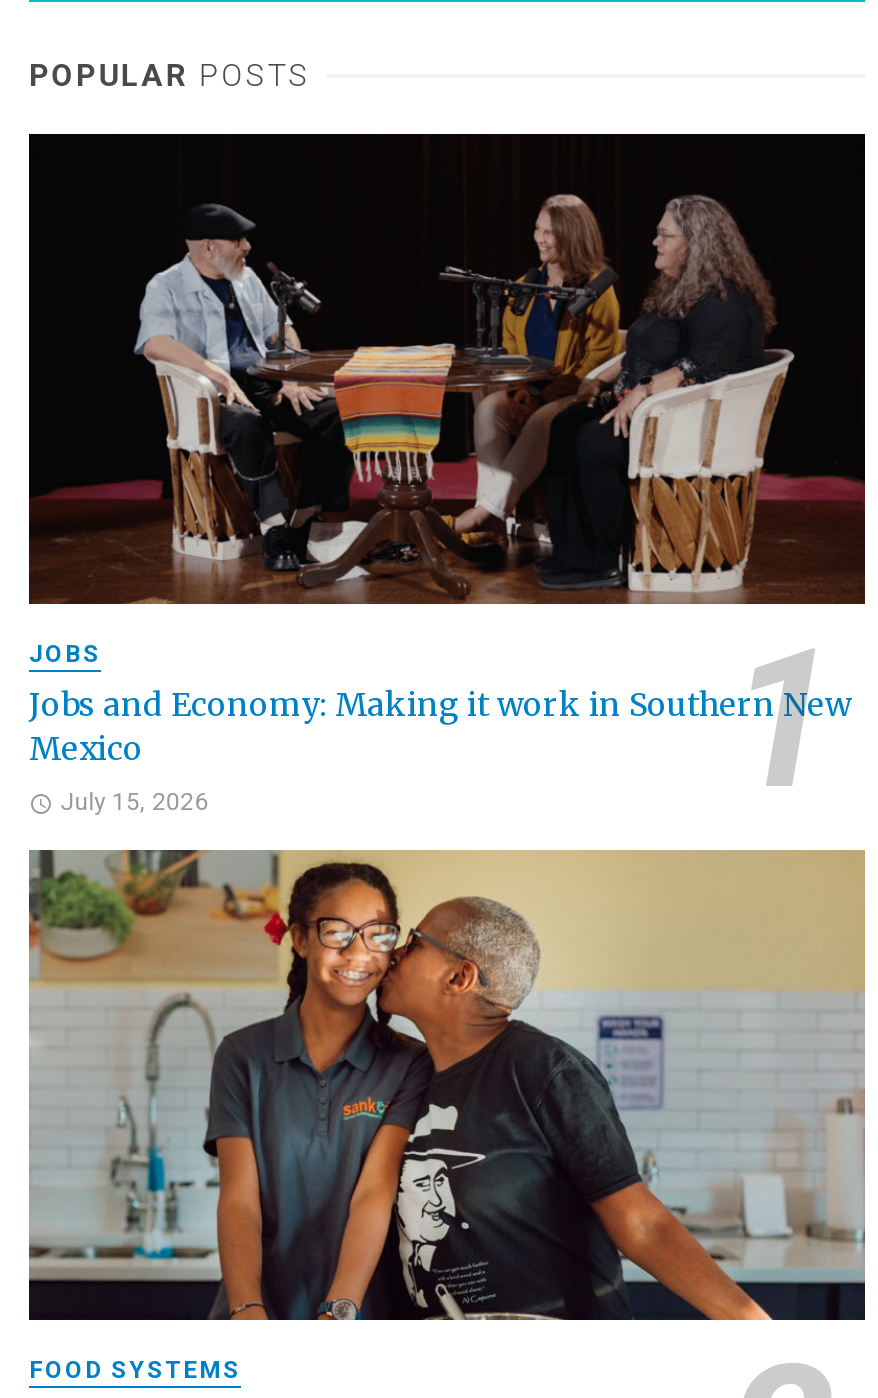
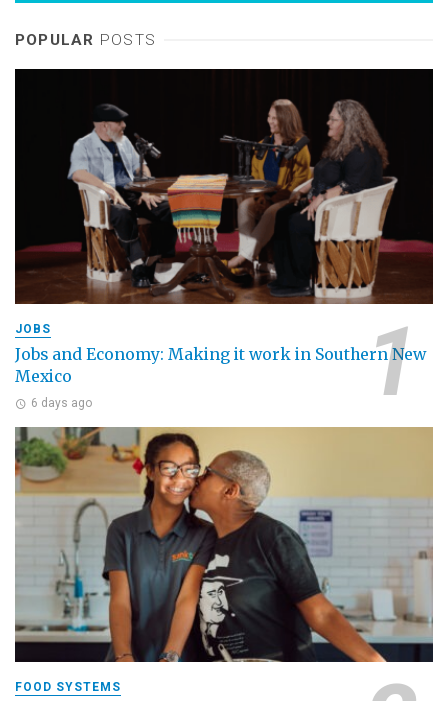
[60,788,208,816] July 15, 2026 -> [31,396,92,410] 6 days ago

